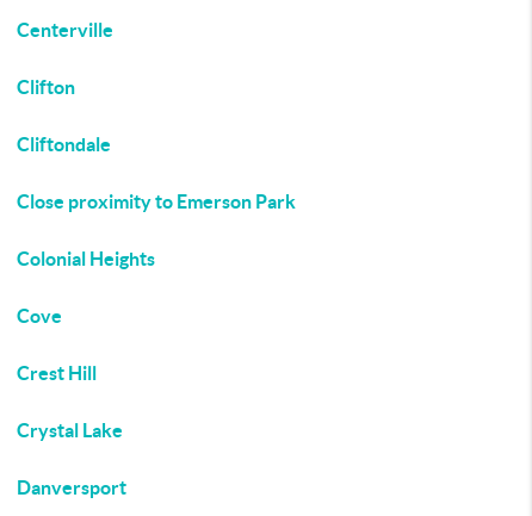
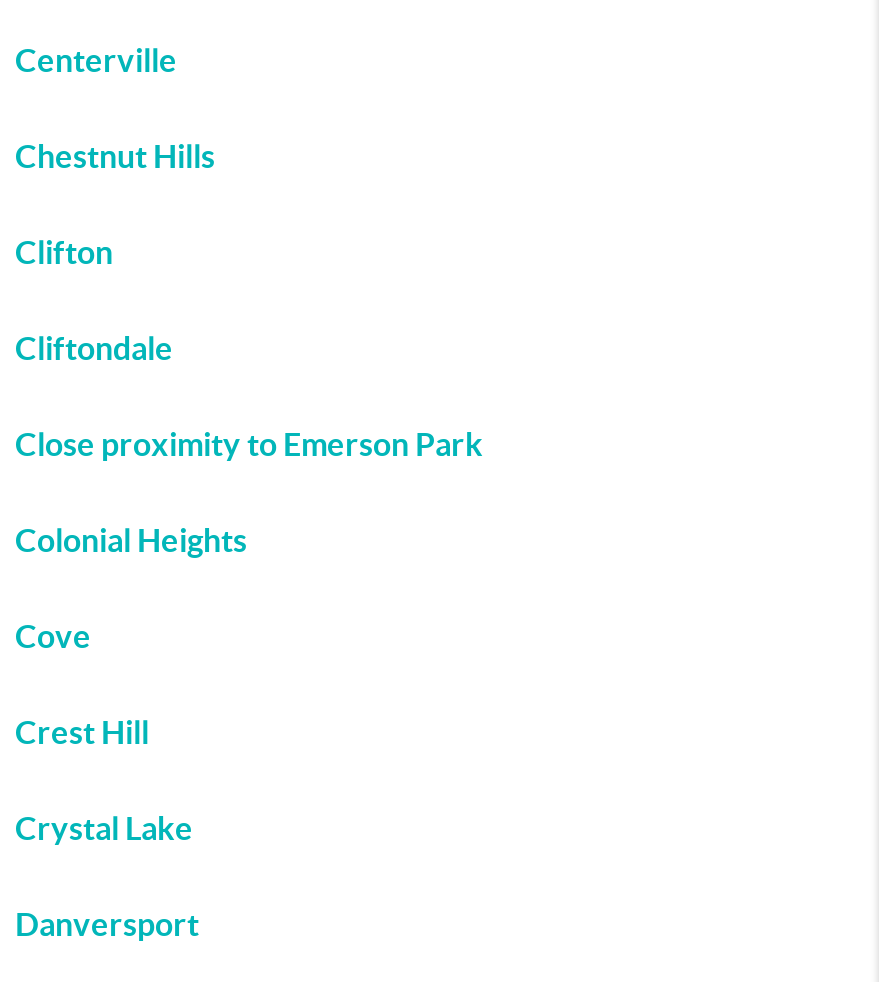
none -> [15,138,215,174] Chestnut Hills

